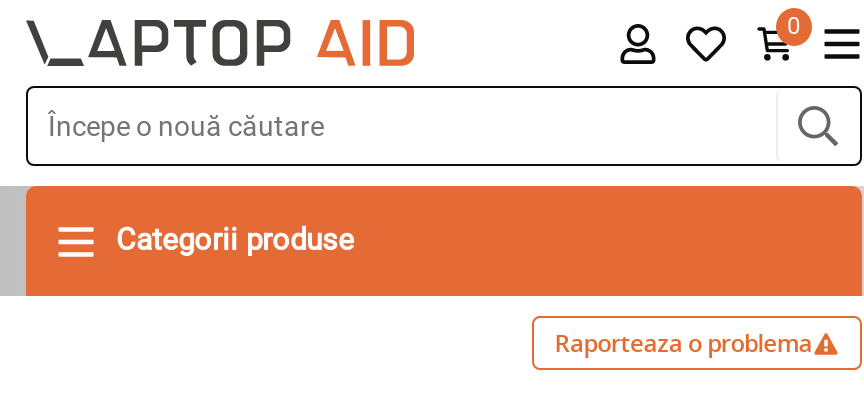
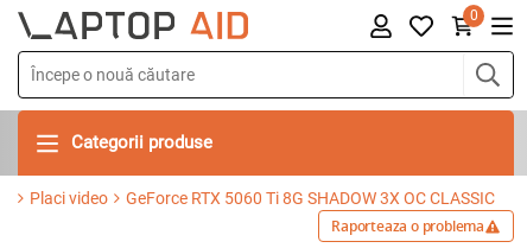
none -> [30,189,495,208] Placi video | GeForce RTX 5060 Ti 8G SHADOW 3X OC CLASSIC

